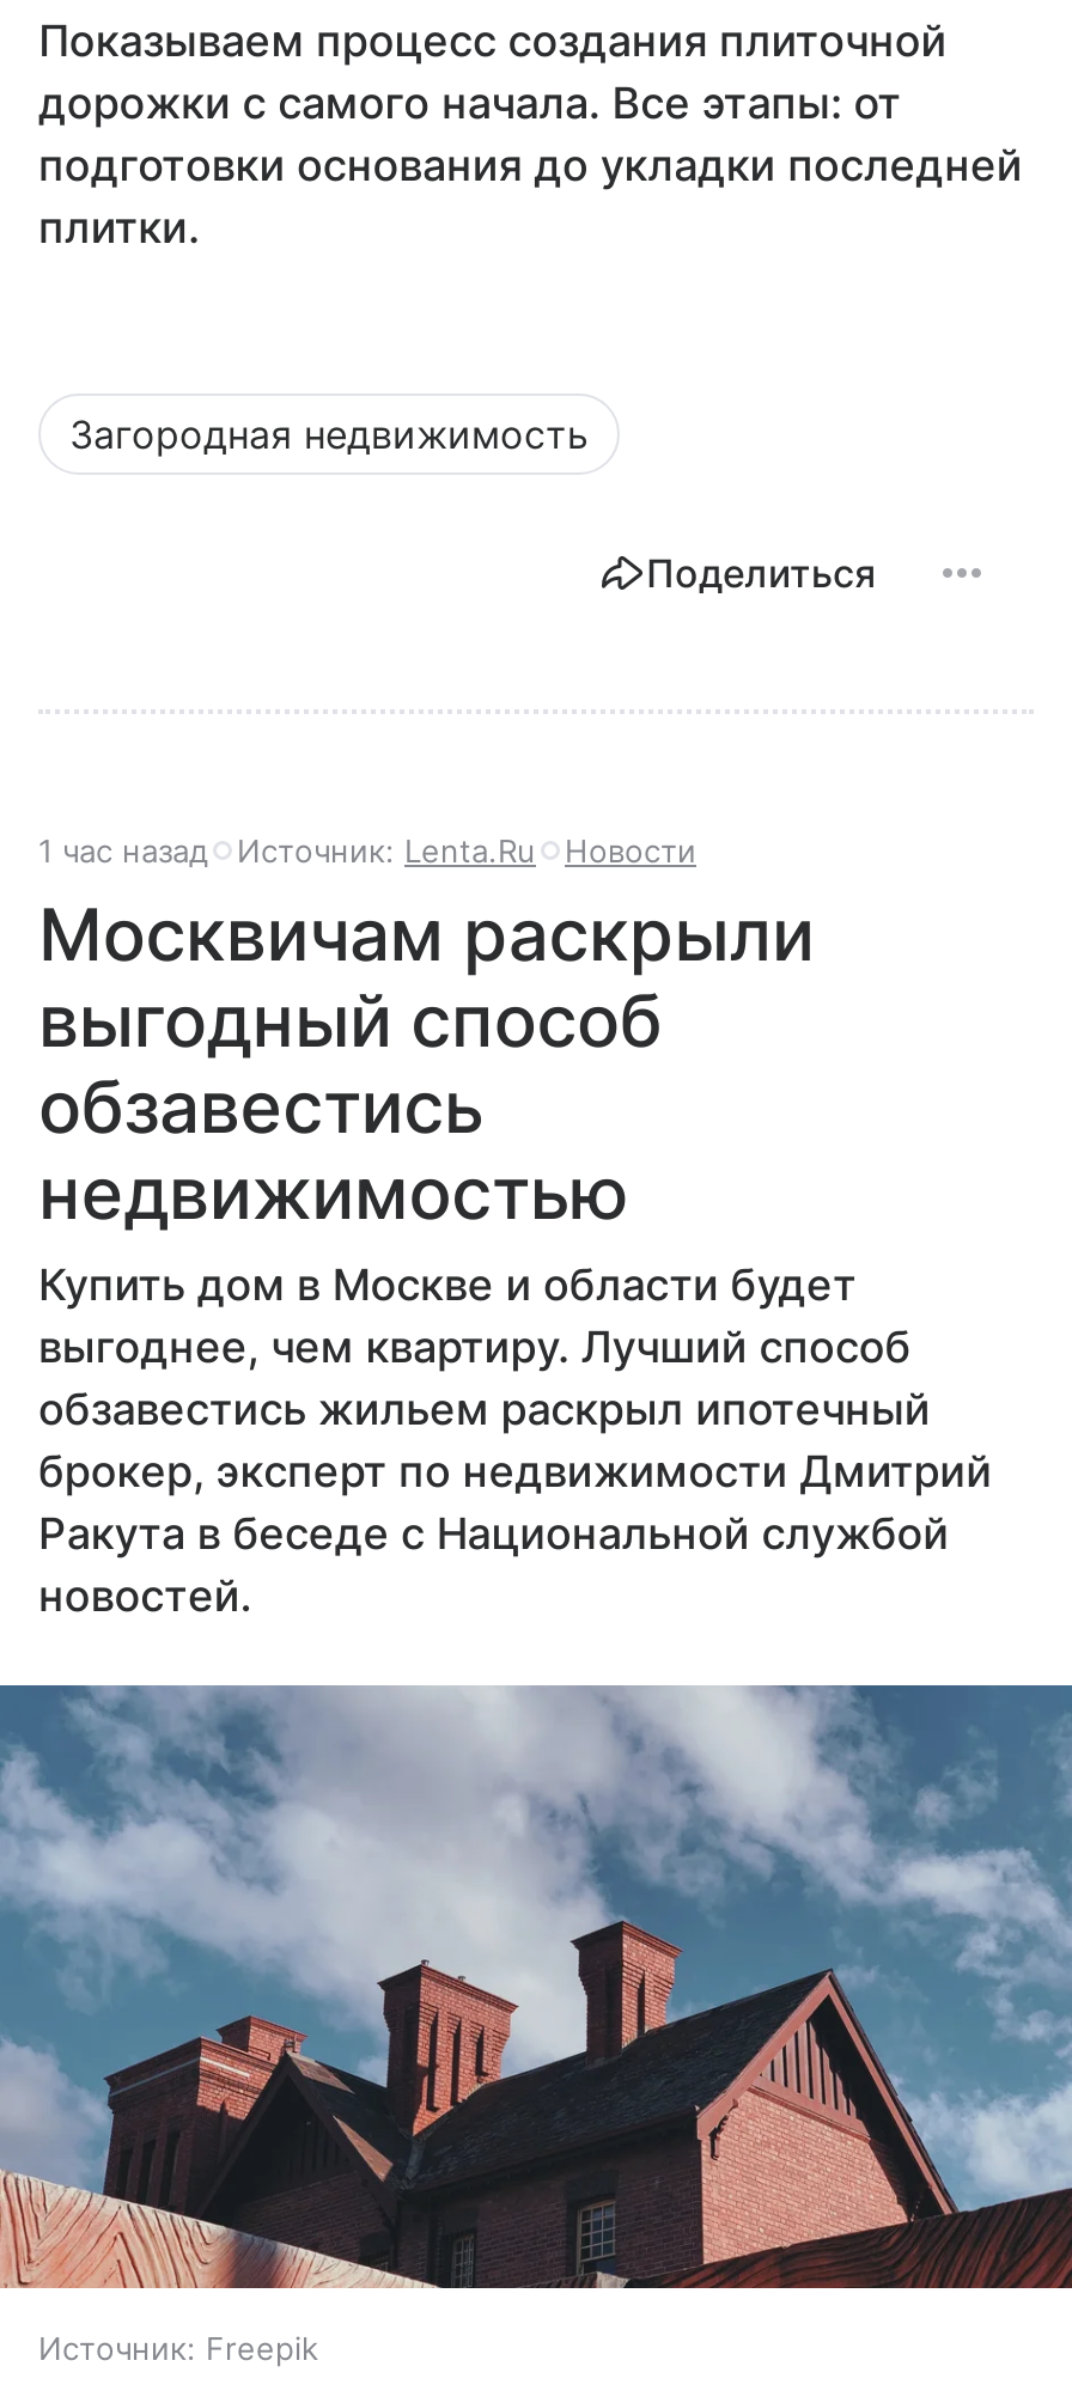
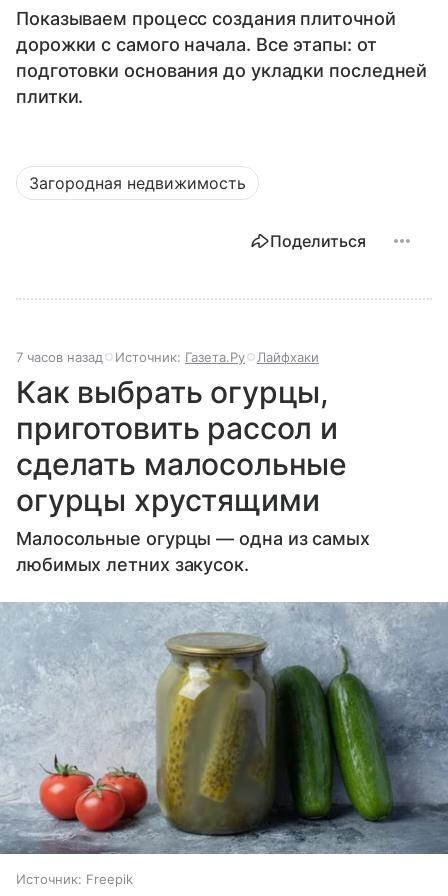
[38,831,992,1621] 1 час назад | Источник: Lenta.Ru | Новости | Москвичам раскрыли | выгодный способ | обзавестись | недвижимостью | Купить дом в Москве и области будет | выгоднее, чем квартиру. Лучший способ | обзавестись жильем раскрыл ипотечный | брокер, эксперт по недвижимости Дмитрий | Ракута в беседе с Национальной службой | новостей. -> [16,349,370,575] 7 часов назад | Источник: Газета.Ру | Лайфхаки | Как выбрать огурцы, | приготовить рассол и | сделать малосольные | огурцы хрустящими | Малосольные огурцы — одна из самых | любимых летних закусок.
[7,1685,1065,2291] [image] -> [3,603,445,855] [image]

